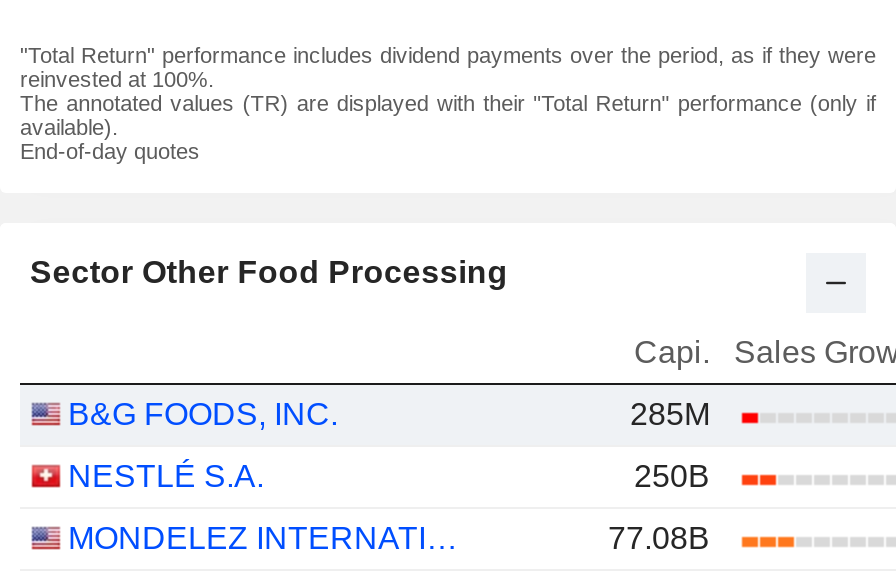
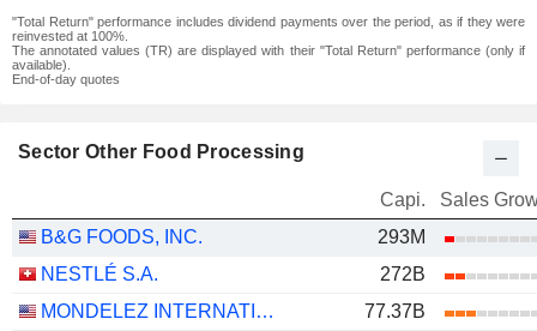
[630,397,710,431] 285M -> [378,227,426,247] 293M
[634,459,710,493] 250B -> [380,264,426,284] 272B
[608,521,710,555] 77.08B -> [364,301,426,321] 77.37B

